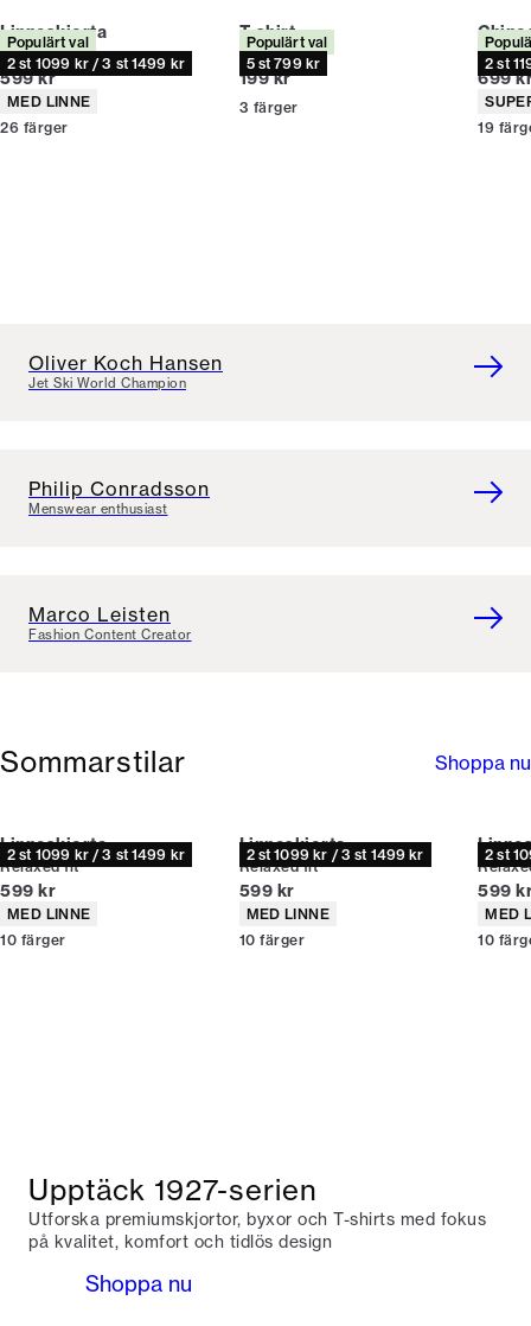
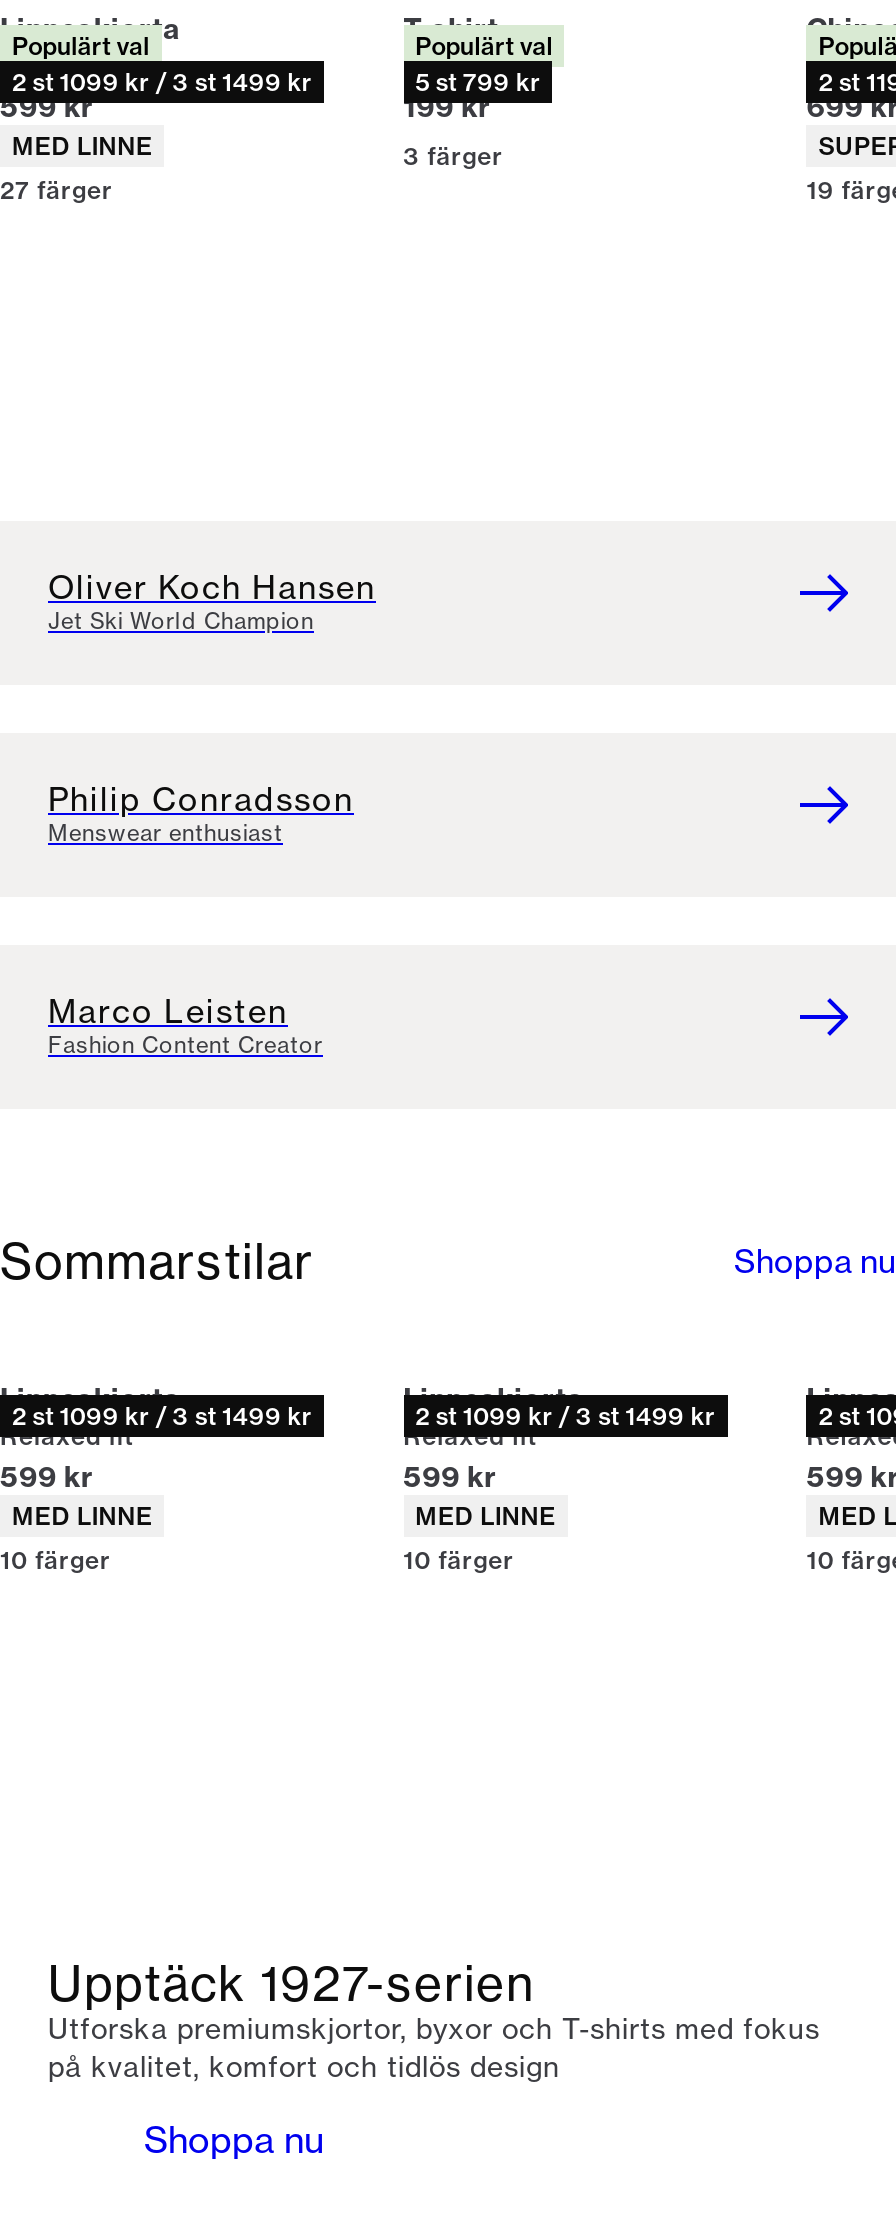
[0,119,68,136] 26 färger -> [0,175,113,205] 27 färger

